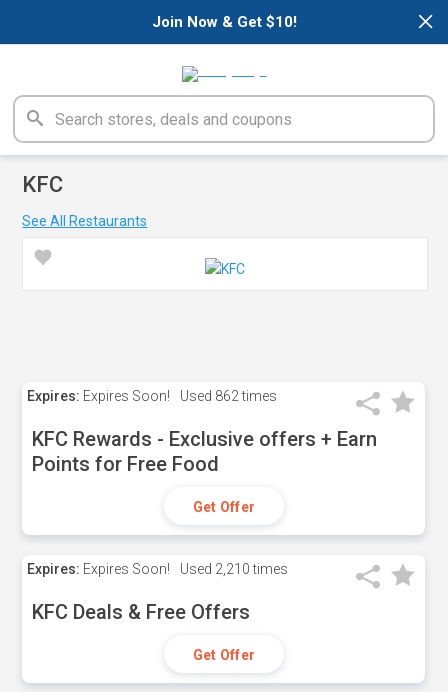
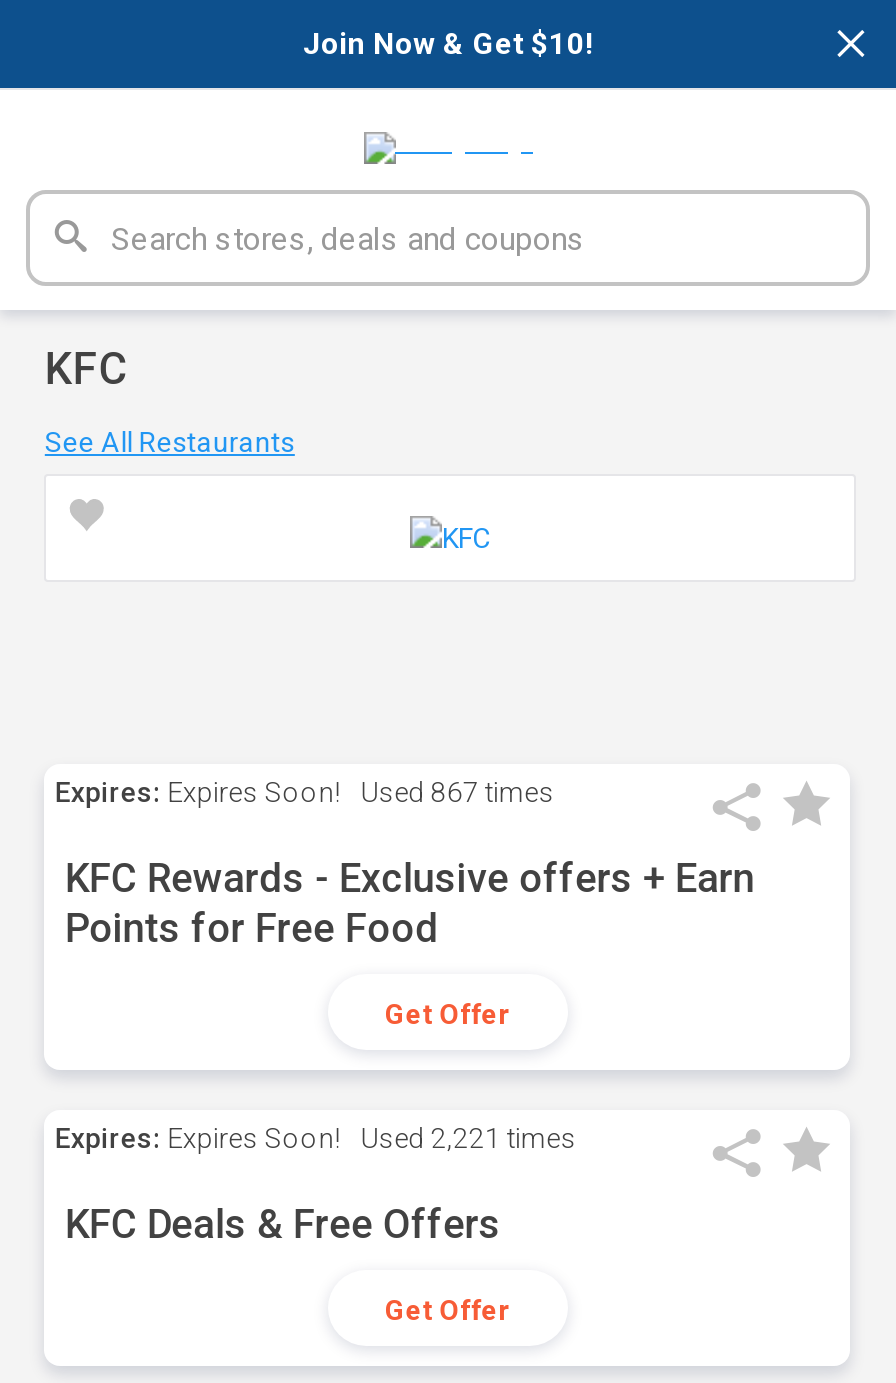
[27,388,277,404] Expires: Expires Soon! Used 862 times -> [55,776,555,808] Expires: Expires Soon! Used 867 times
[27,561,288,577] Expires: Expires Soon! Used 2,210 times -> [55,1122,577,1154] Expires: Expires Soon! Used 2,221 times

